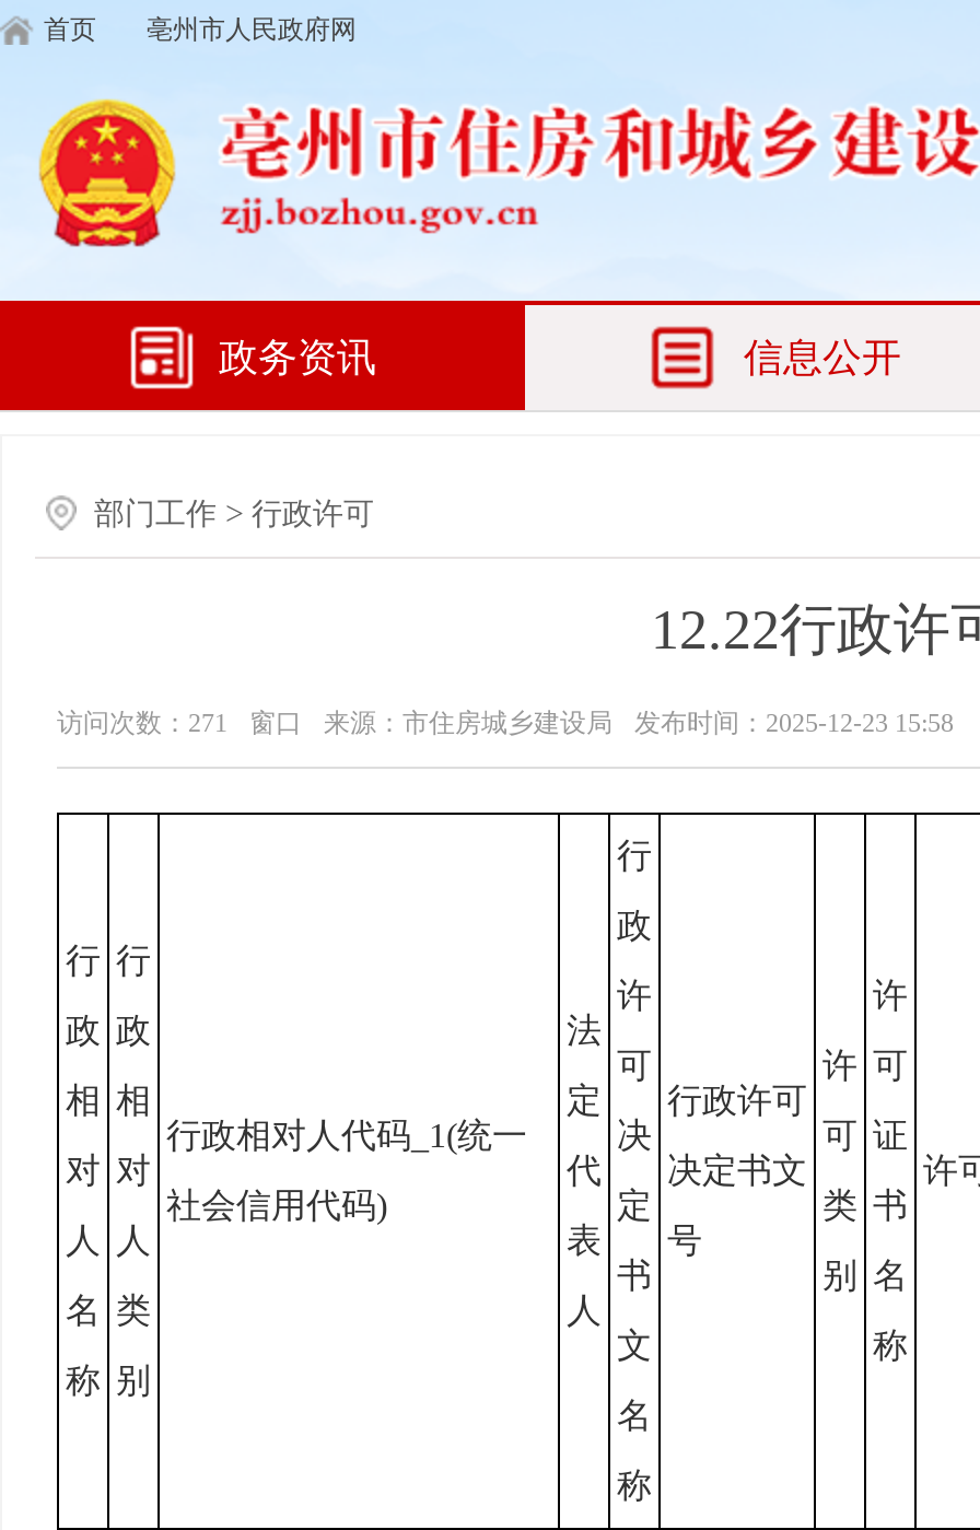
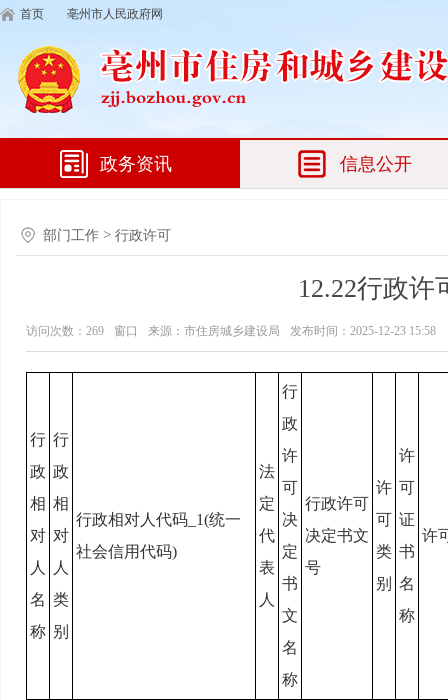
[57,708,954,738] 访问次数：271 窗口 来源：市住房城乡建设局 发布时间：2025-12-23 15:58 -> [26,324,436,338] 访问次数：269 窗口 来源：市住房城乡建设局 发布时间：2025-12-23 15:58

